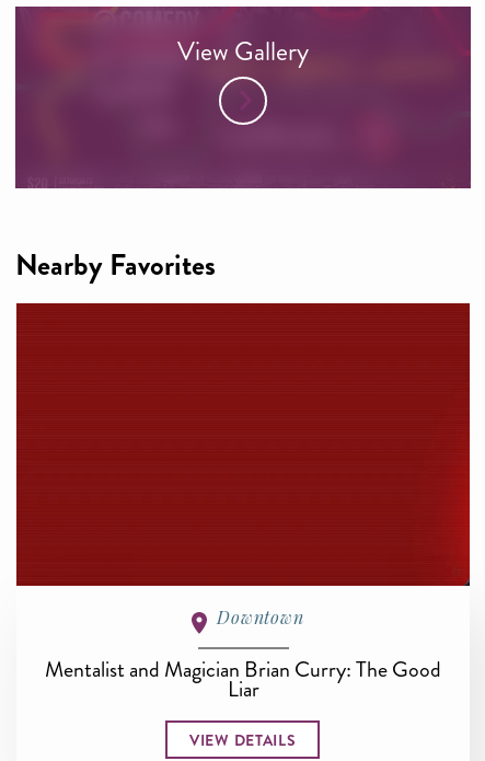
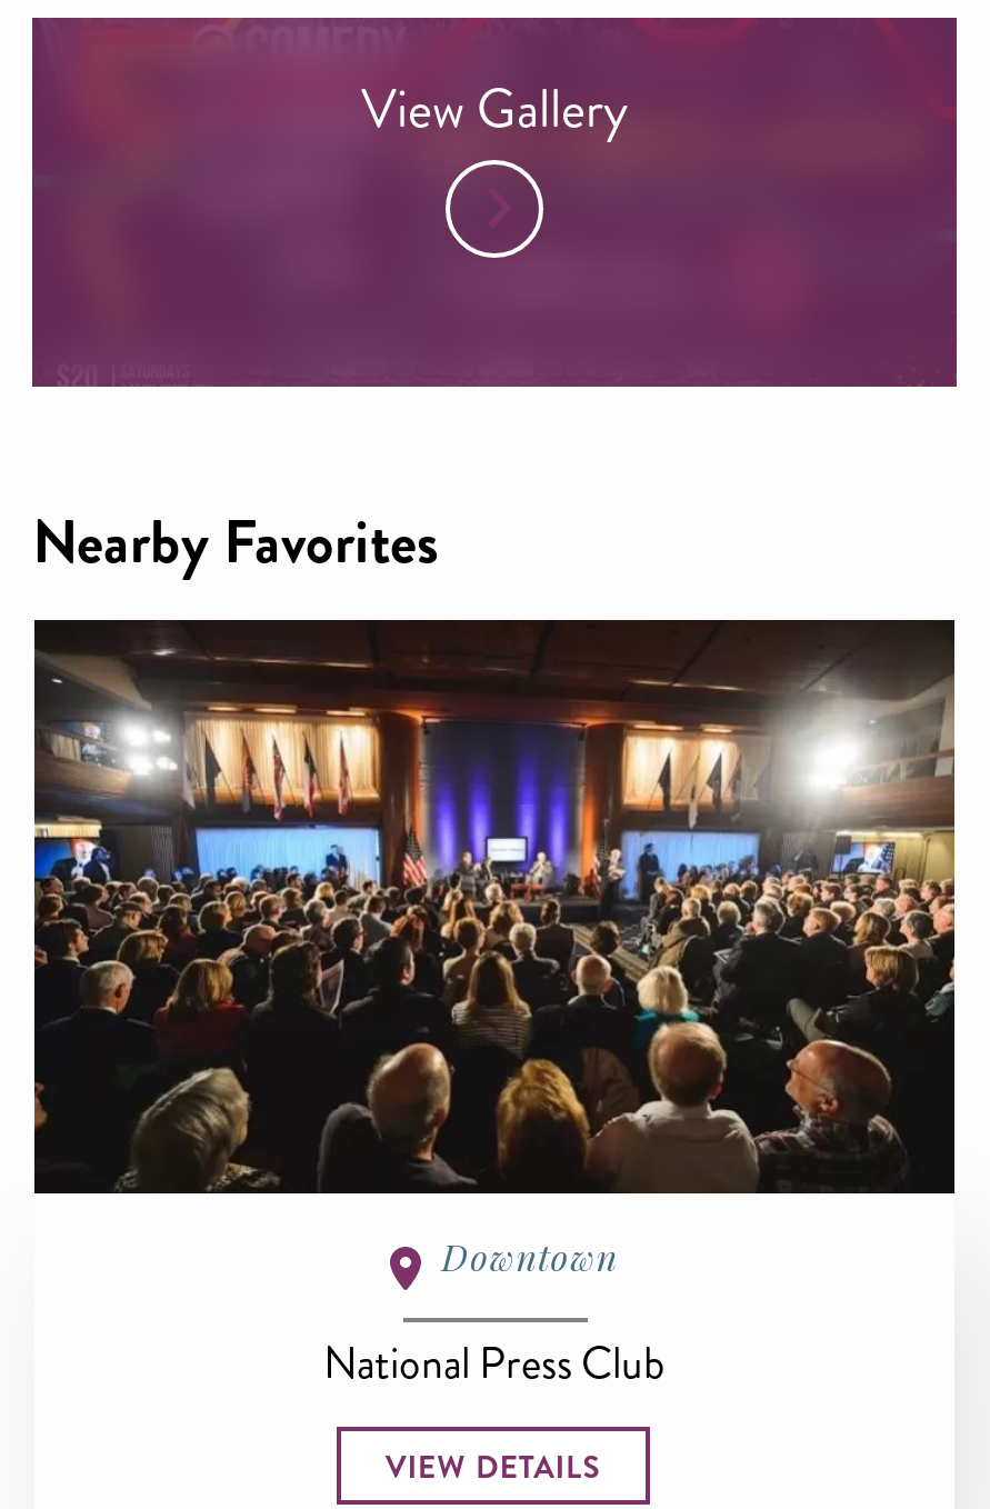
none -> [32,618,957,1196] [image]
[45,654,441,704] Mentalist and Magician Brian Curry: The Good | Liar -> [323,1331,666,1393] National Press Club

